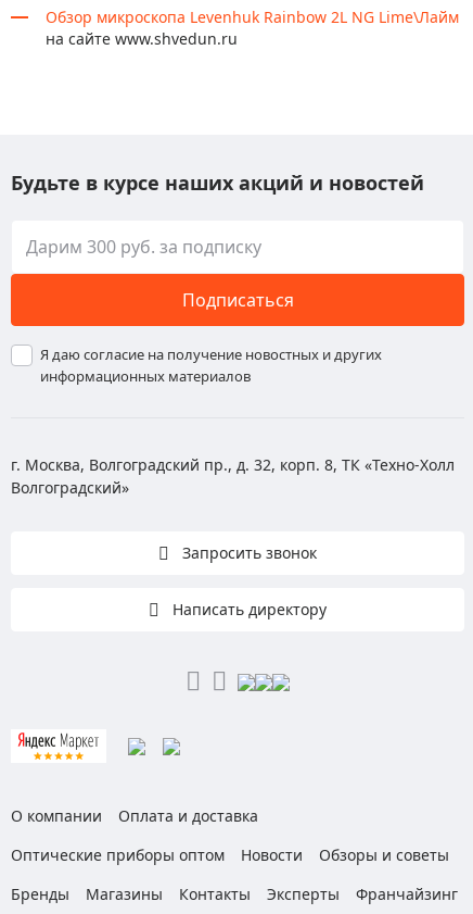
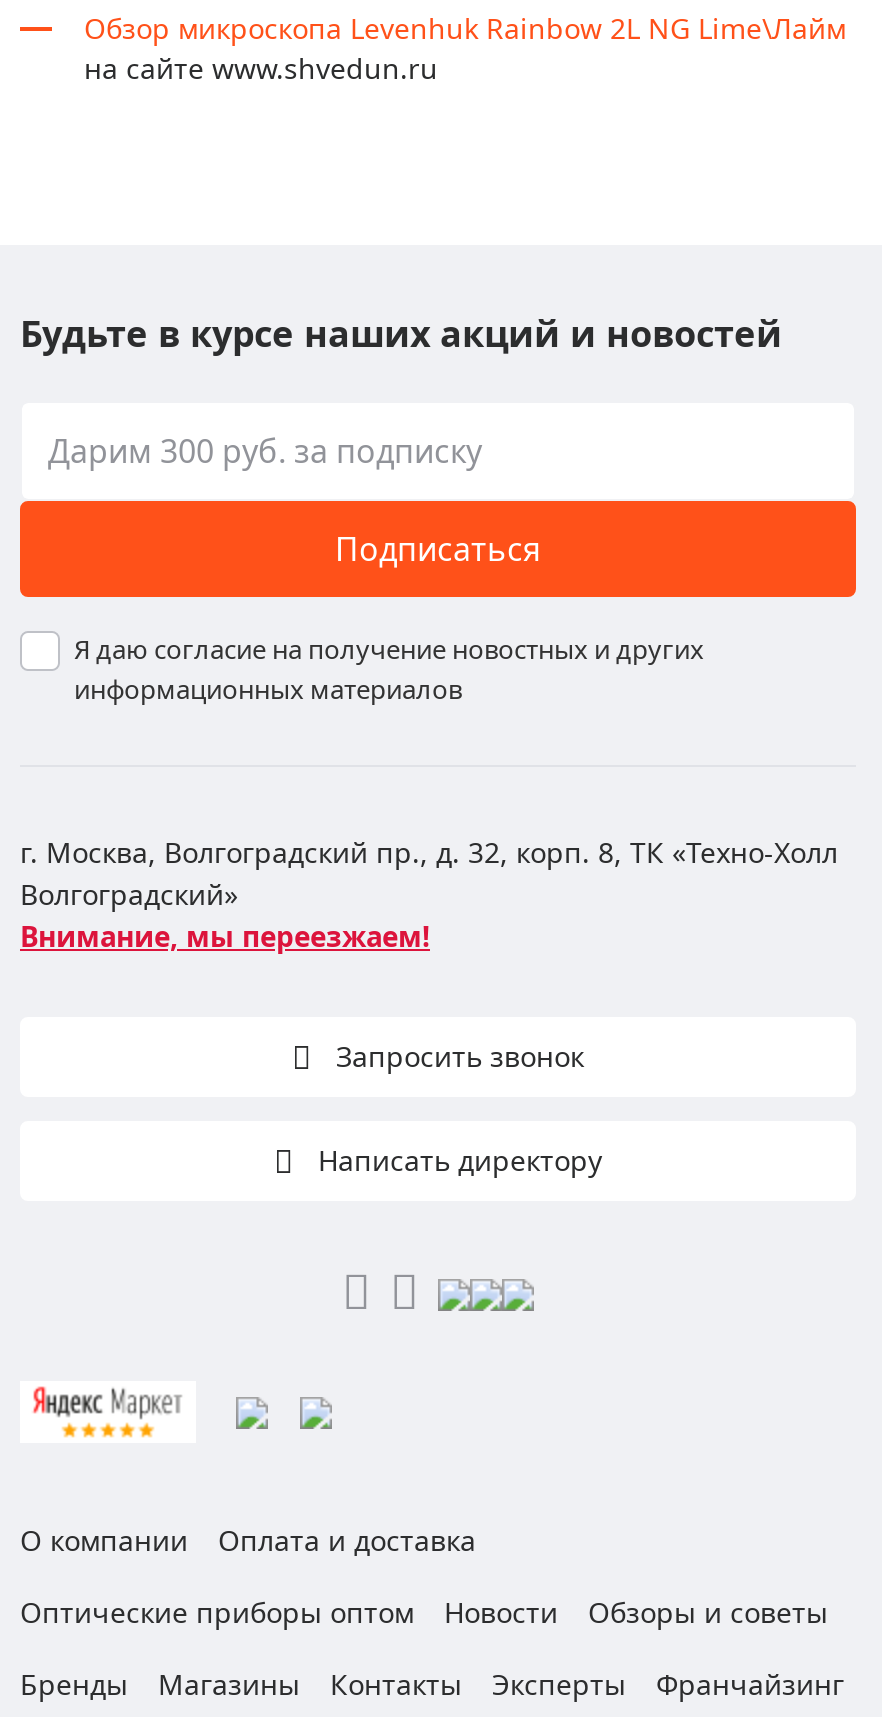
none -> [20,917,430,955] Внимание, мы переезжаем!

